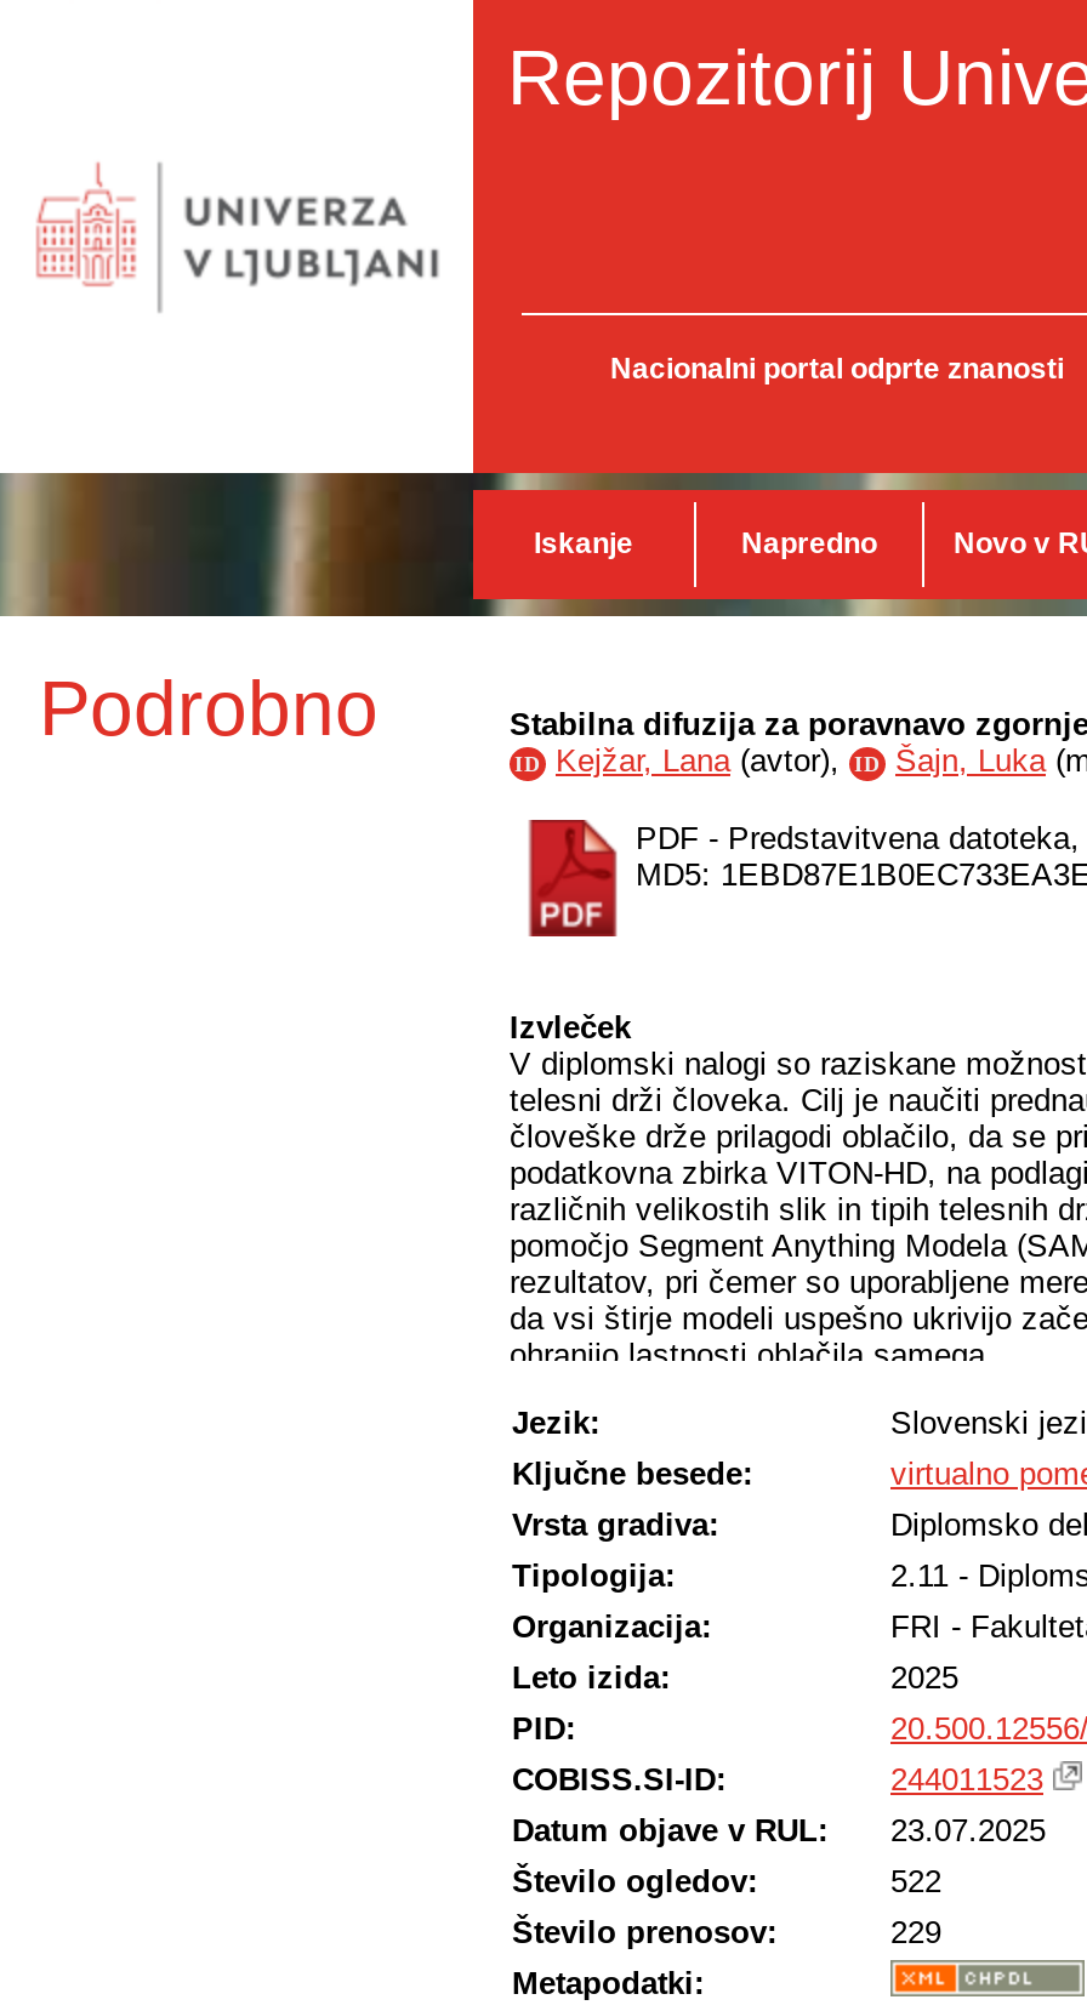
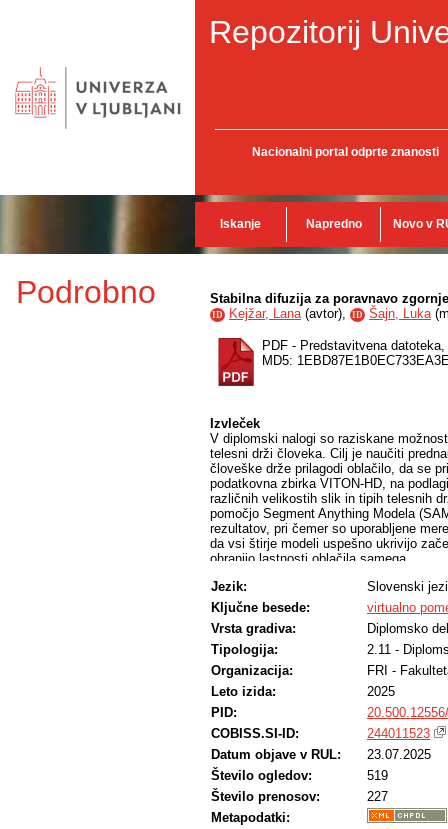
[890,1863,941,1899] 522 -> [367,768,388,783] 519
[890,1914,941,1950] 229 -> [367,789,388,804] 227

